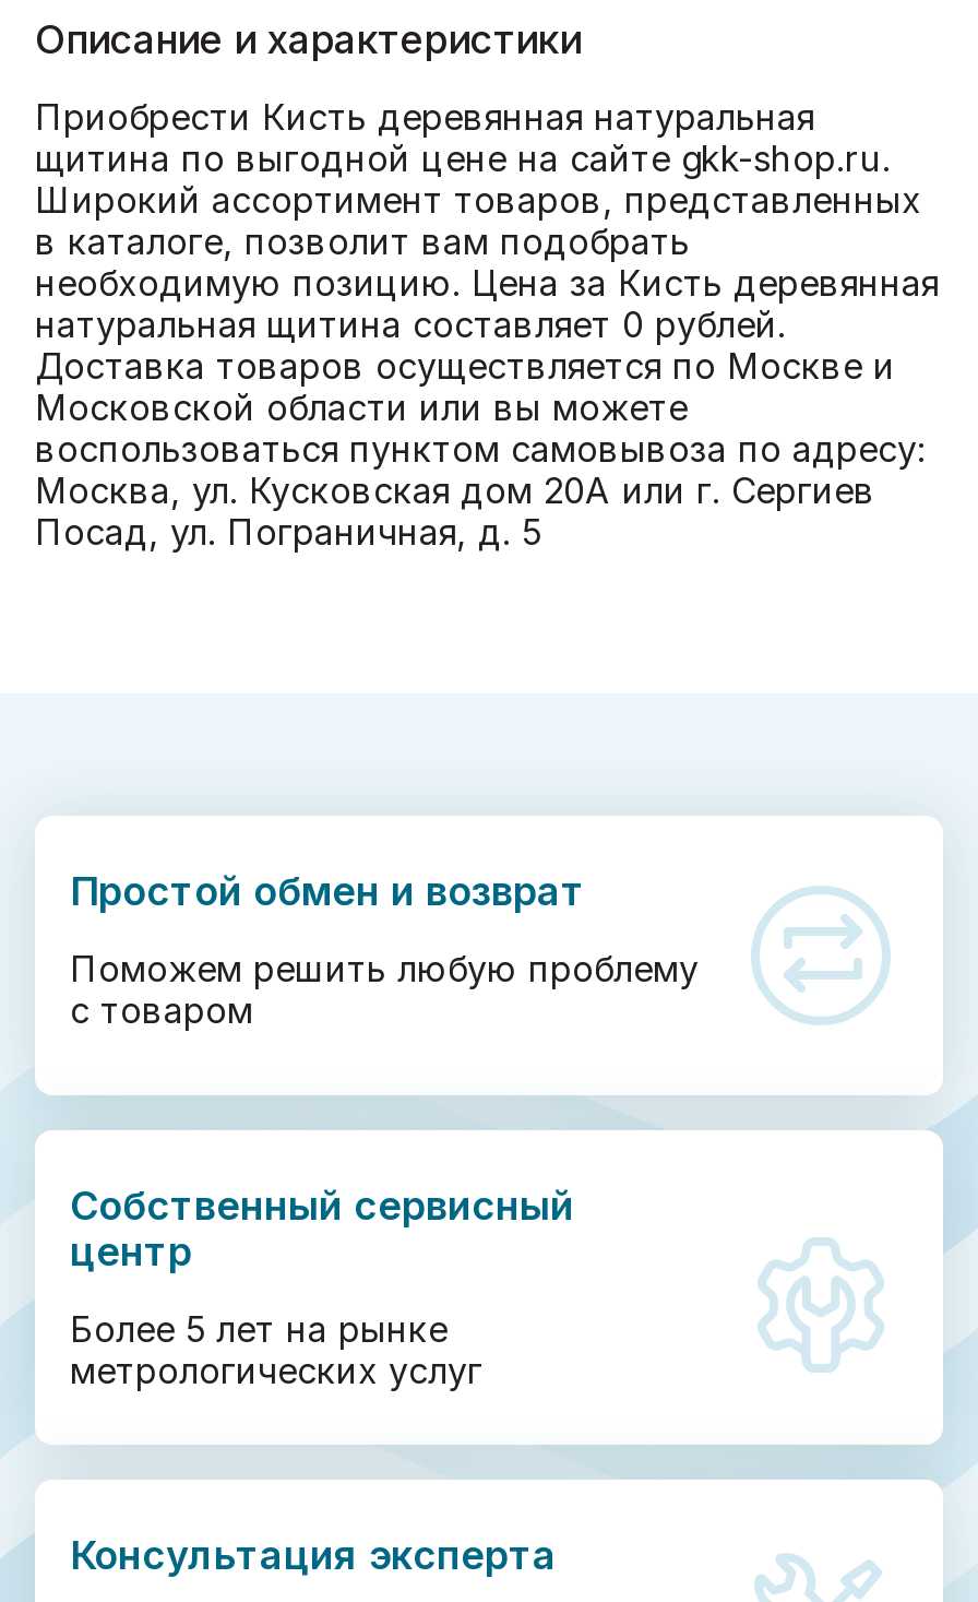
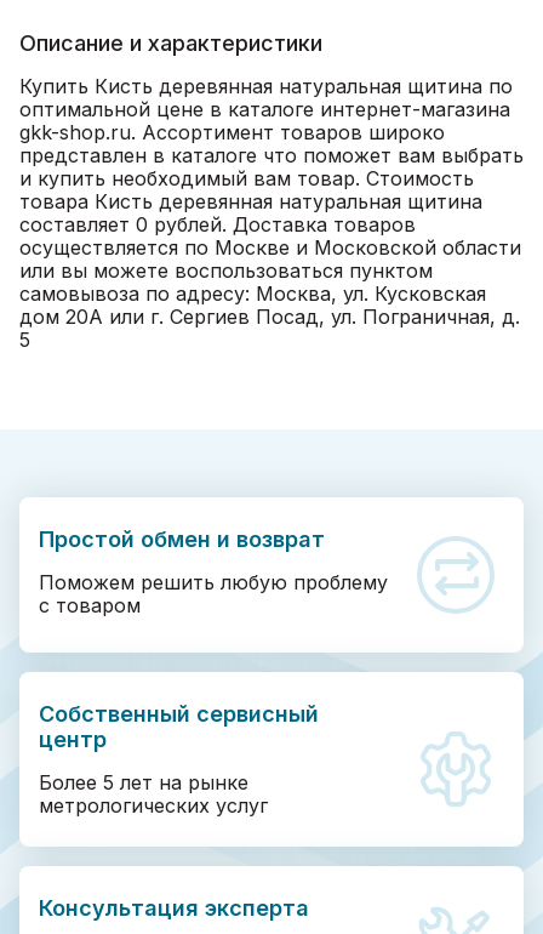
[35,95,939,554] Приобрести Кисть деревянная натуральная | щитина по выгодной цене на сайте gkk-shop.ru. | Широкий ассортимент товаров, представленных | в каталоге, позволит вам подобрать | необходимую позицию. Цена за Кисть деревянная | натуральная щитина составляет 0 рублей. | Доставка товаров осуществляется по Москве и | Московской области или вы можете | воспользоваться пунктом самовывоза по адресу: | Москва, ул. Кусковская дом 20А или г. Сергиев | Посад, ул. Пограничная, д. 5 -> [19,74,524,352] Купить Кисть деревянная натуральная щитина по | оптимальной цене в каталоге интернет-магазина | gkk-shop.ru. Ассортимент товаров широко | представлен в каталоге что поможет вам выбрать | и купить необходимый вам товар. Стоимость | товара Кисть деревянная натуральная щитина | составляет 0 рублей. Доставка товаров | осуществляется по Москве и Московской области | или вы можете воспользоваться пунктом | самовывоза по адресу: Москва, ул. Кусковская | дом 20А или г. Сергиев Посад, ул. Пограничная, д. | 5

